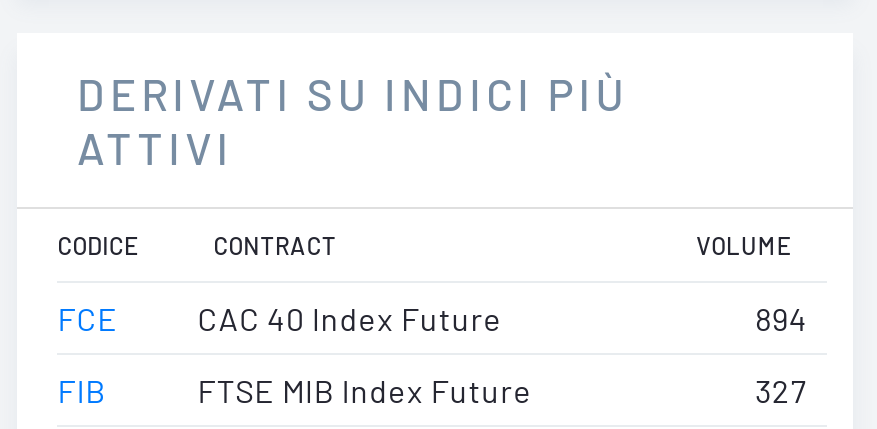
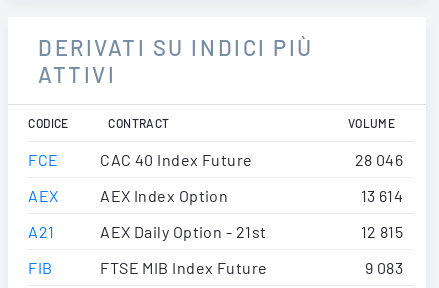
[755,299,808,337] 894 -> [28,150,403,241] 28 046 | AEX | AEX Index Option | 13 614 | A21 | AEX Daily Option - 21st | 12 815
[755,371,808,409] 327 -> [365,258,403,277] 9 083

